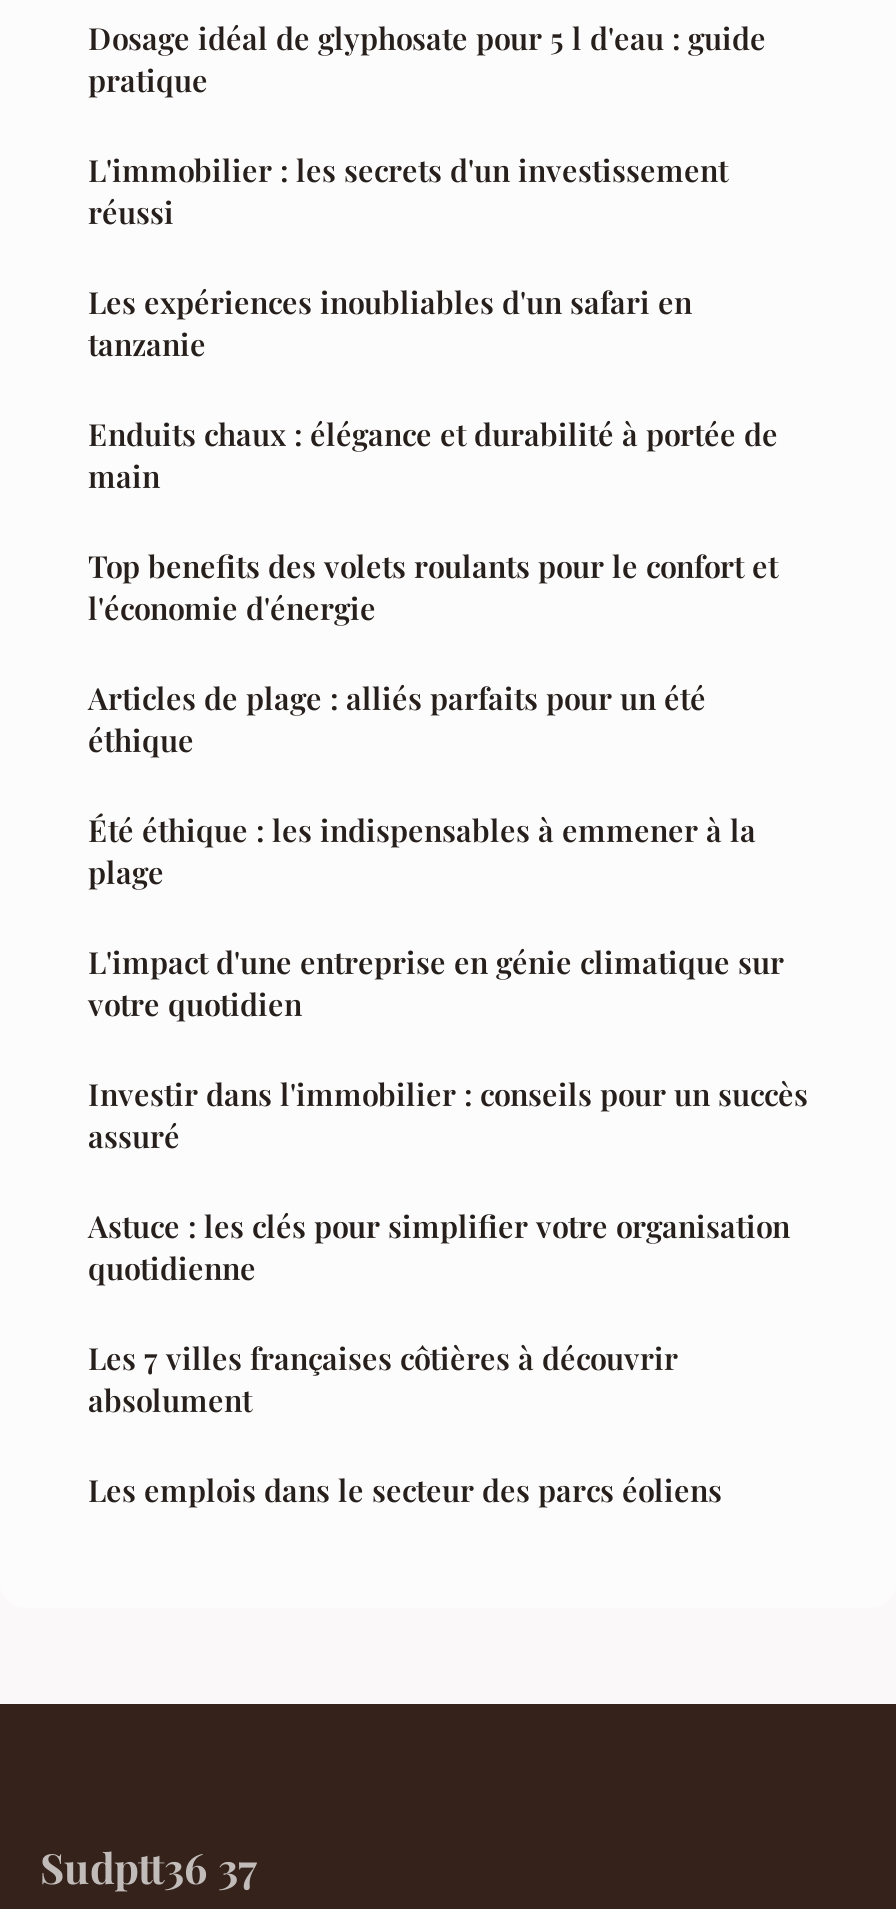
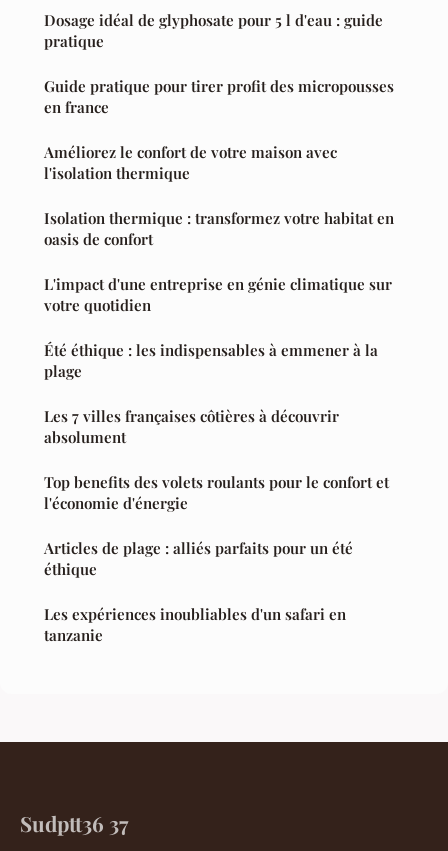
[88,150,778,496] L'immobilier : les secrets d'un investissement | réussi | Enduits chaux : élégance et durabilité à portée de | main -> [44,76,394,249] Guide pratique pour tirer profit des micropousses | en france | Améliorez le confort de votre maison avec | l'isolation thermique | Isolation thermique : transformez votre habitat en | oasis de confort
moved [88,282,692,364] -> [44,604,346,645]: Les expériences inoubliables d'un safari en | tanzanie
moved [88,546,778,760] -> [44,472,389,579]: Top benefits des volets roulants pour le confort et | l'économie d'énergie | Articles de plage : alliés parfaits pour un été | éthique
moved [88,810,784,1420] -> [44,274,392,447]: L'impact d'une entreprise en génie climatique sur | votre quotidien | Été éthique : les indispensables à emmener à la | plage | Les 7 villes françaises côtières à découvrir | absolument
[88,1074,808,1510] Investir dans l'immobilier : conseils pour un succès | assuré | Astuce : les clés pour simplifier votre organisation | quotidienne | Les emplois dans le secteur des parcs éoliens -> none

